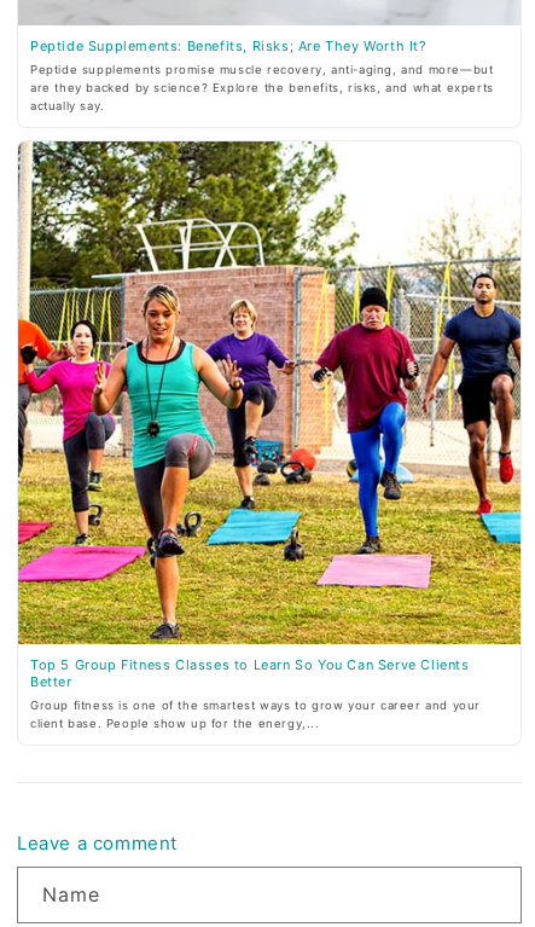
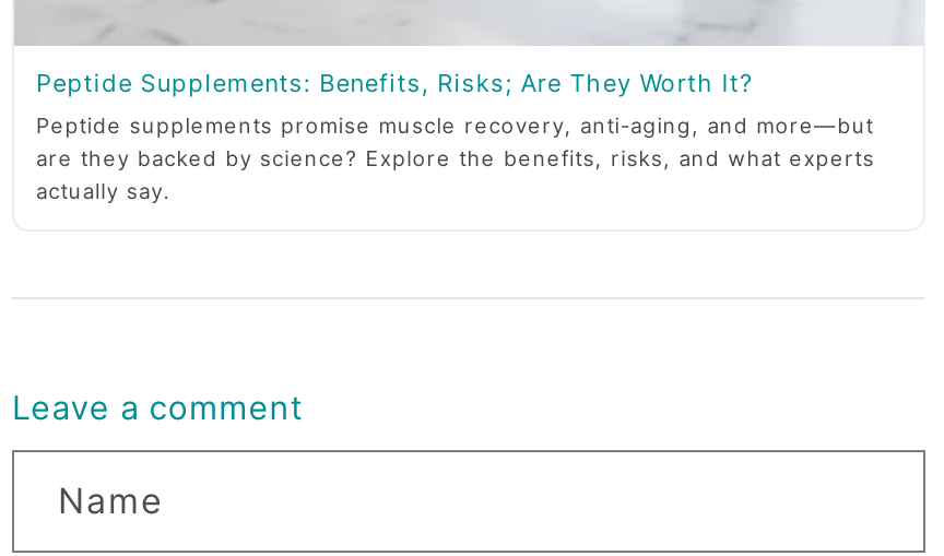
[17,140,522,730] [image] | Top 5 Group Fitness Classes to Learn So You Can Serve Clients | Better | Group fitness is one of the smartest ways to grow your career and your | client base. People show up for the energy,... -> none

